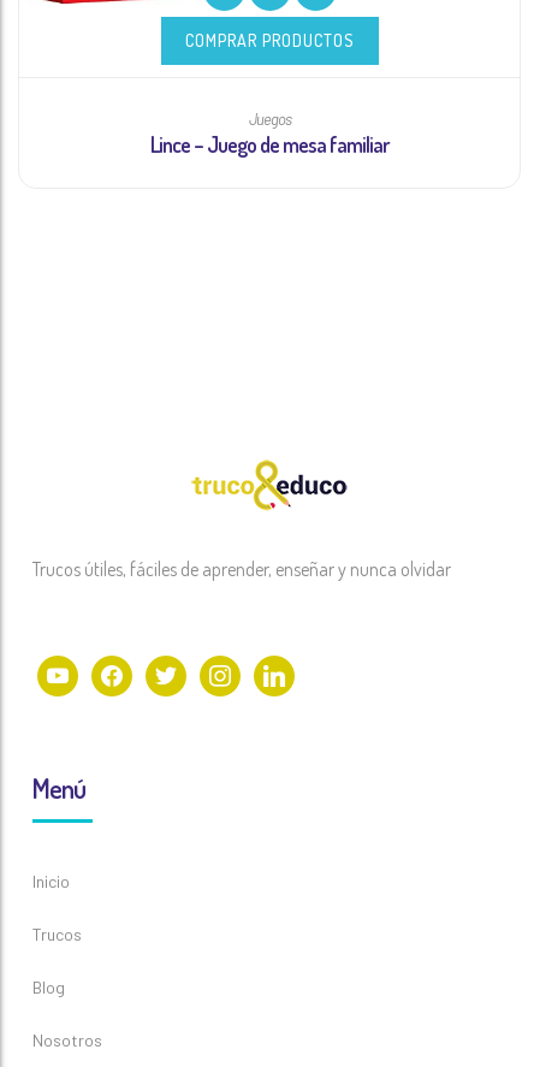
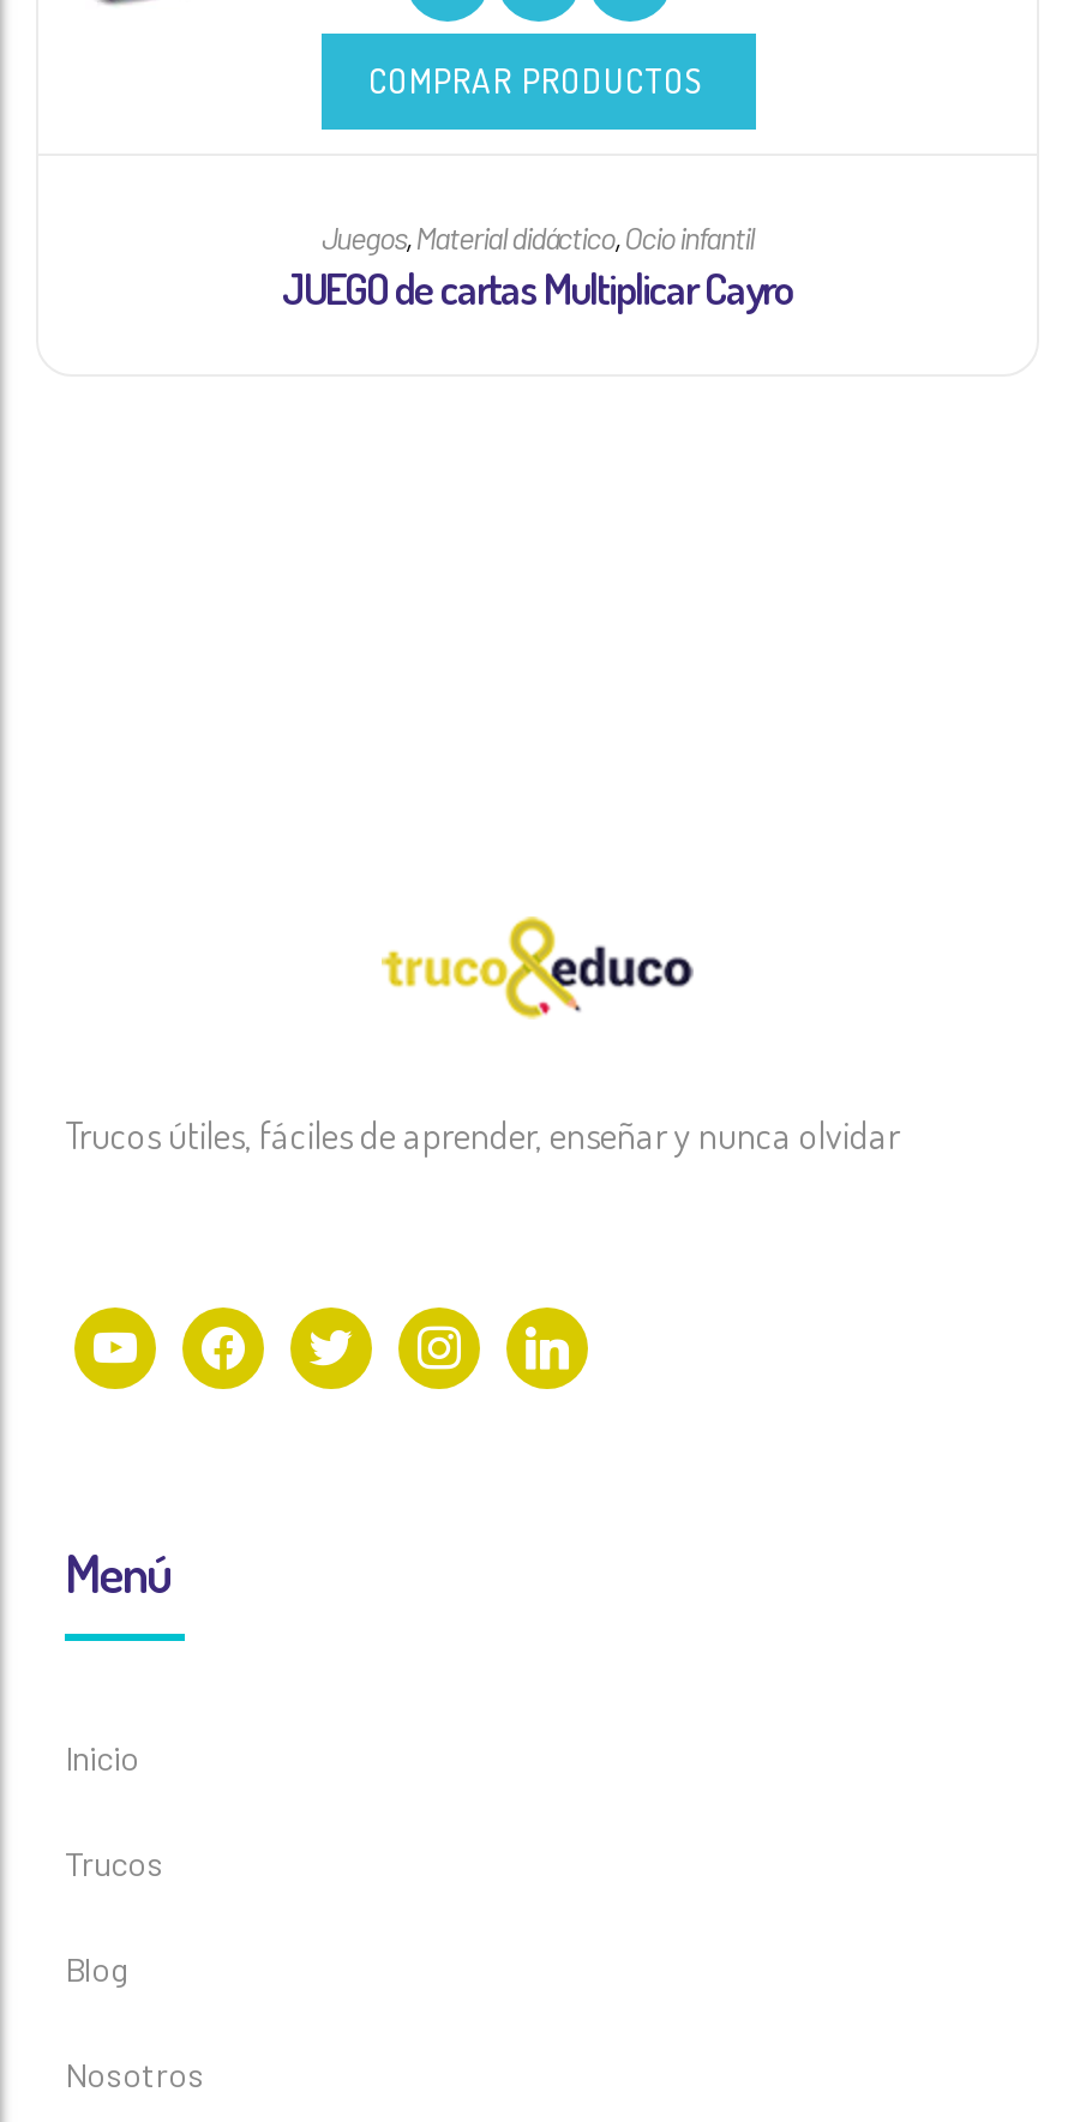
[150,110,388,158] Juegos | Lince – Juego de mesa familiar -> [282,220,793,315] Juegos, Material didáctico, Ocio infantil | JUEGO de cartas Multiplicar Cayro

